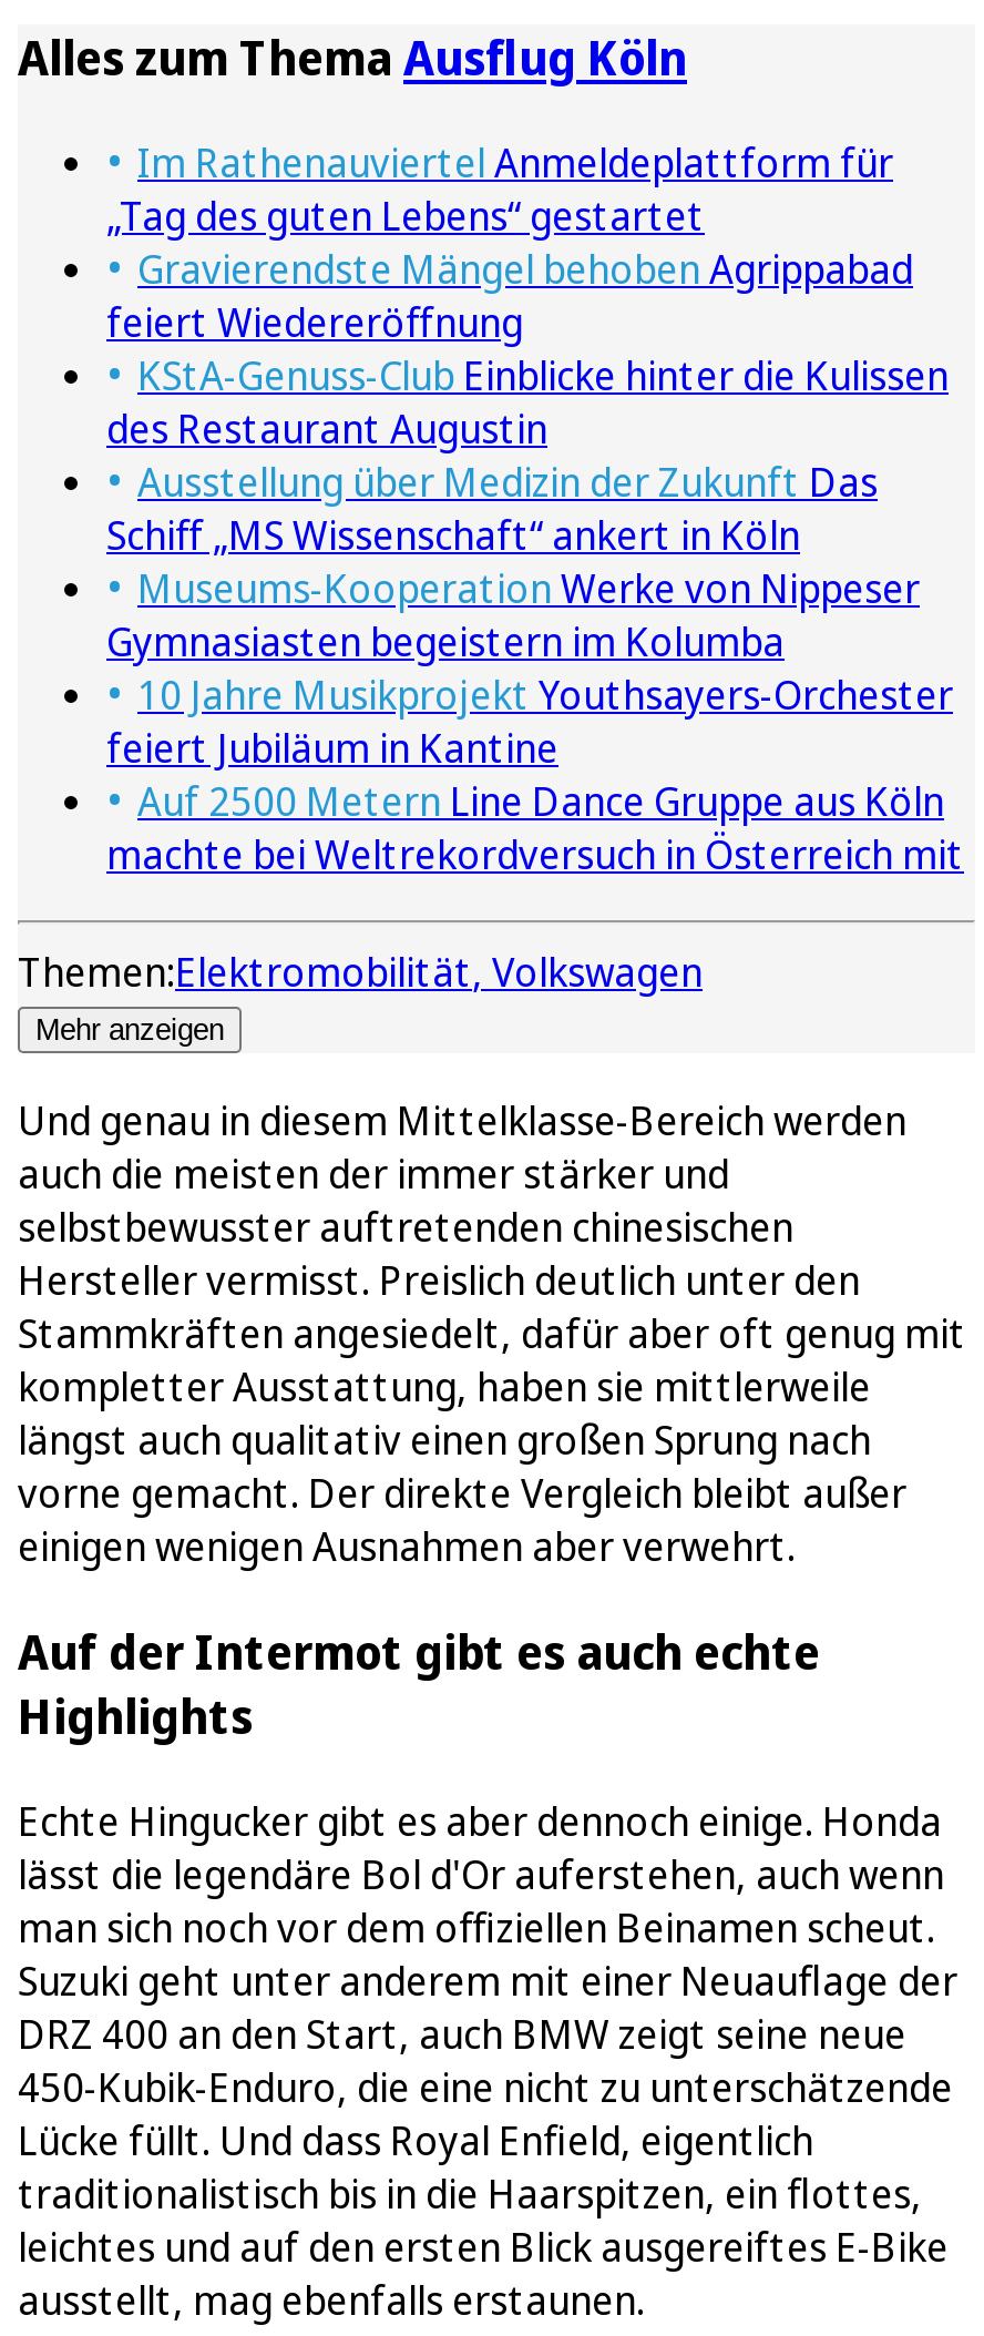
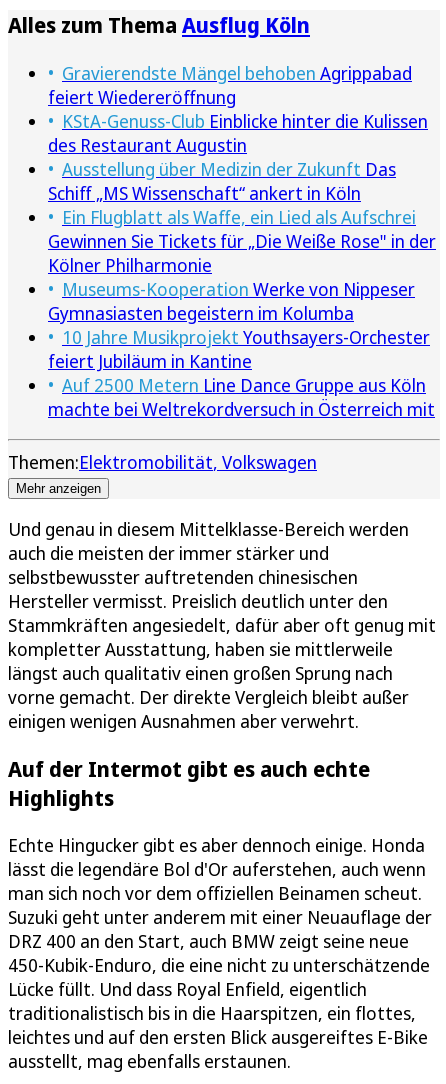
[106,134,893,241] Im Rathenauviertel Anmeldeplattform für | „Tag des guten Lebens“ gestartet -> none
moved [106,241,949,560] -> [48,60,428,204]: Gravierendste Mängel behoben Agrippabad | feiert Wiedereröffnung | KStA-Genuss-Club Einblicke hinter die Kulissen | des Restaurant Augustin | Ausstellung über Medizin der Zukunft Das | Schiff „MS Wissenschaft“ ankert in Köln
none -> [48,204,436,276] Ein Flugblatt als Waffe, ein Lied als Aufschrei | Gewinnen Sie Tickets für „Die Weiße Rose" in der | Kölner Philharmonie

